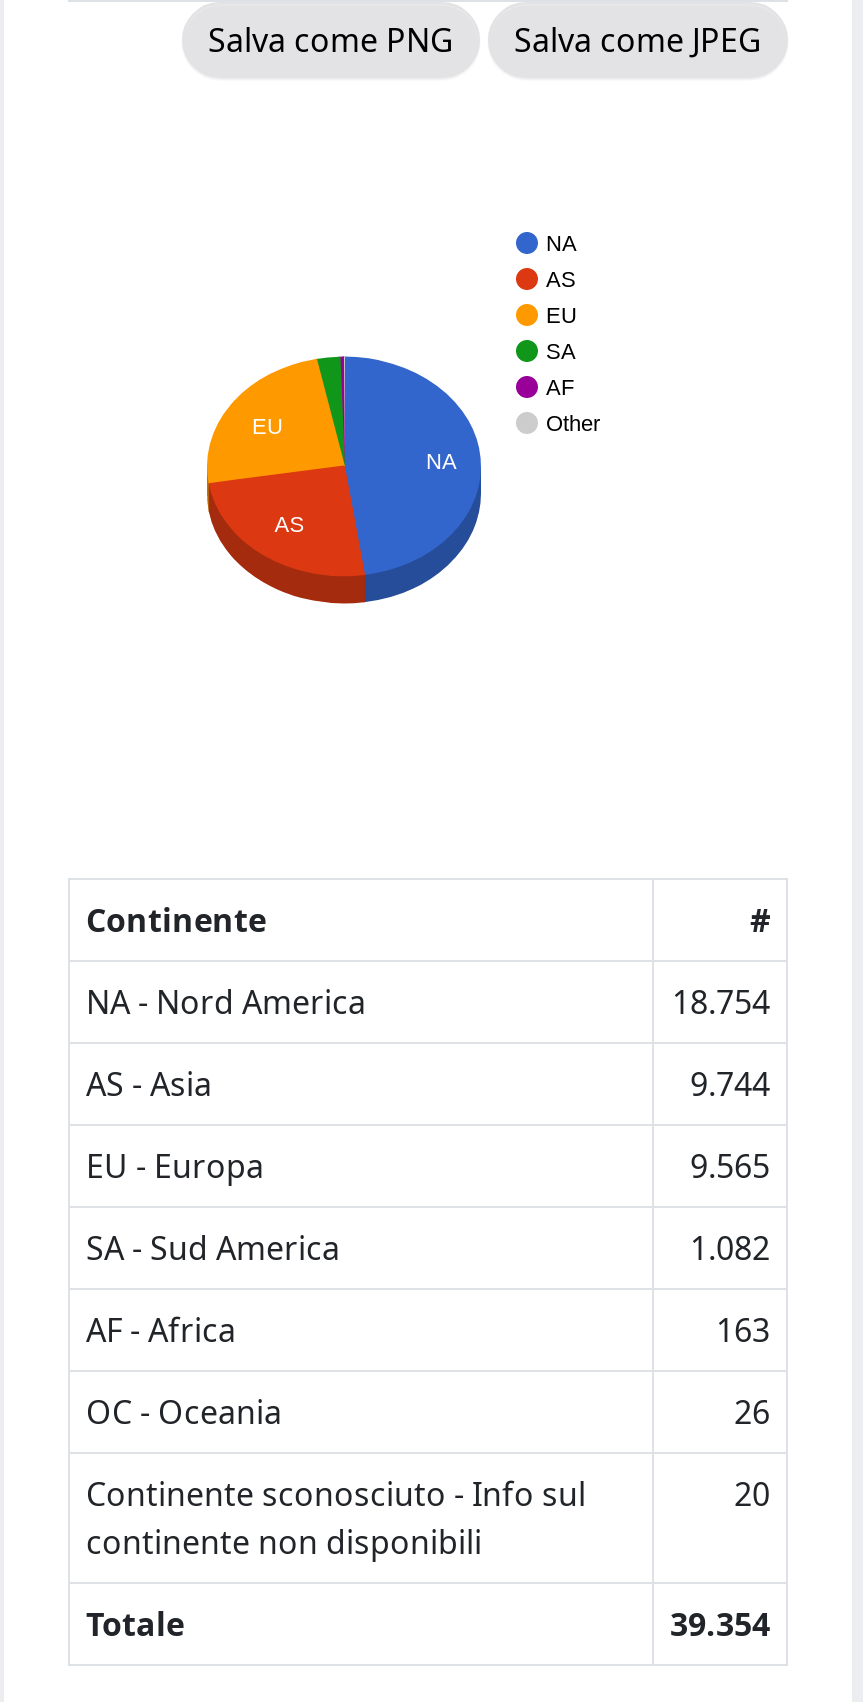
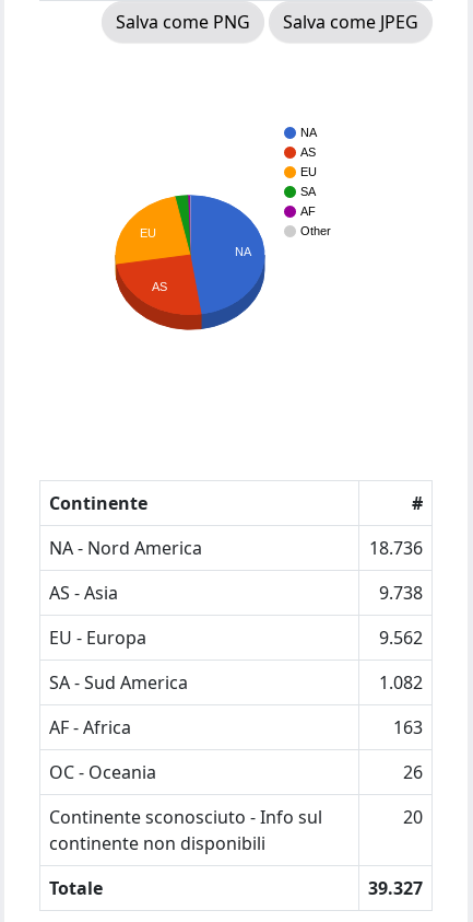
[672,980,770,1024] 18.754 -> [369,536,423,560] 18.736
[690,1062,770,1106] 9.744 -> [379,581,423,605] 9.738
[690,1144,770,1188] 9.565 -> [379,626,423,650] 9.562
[670,1602,770,1646] 39.354 -> [368,876,423,900] 39.327

